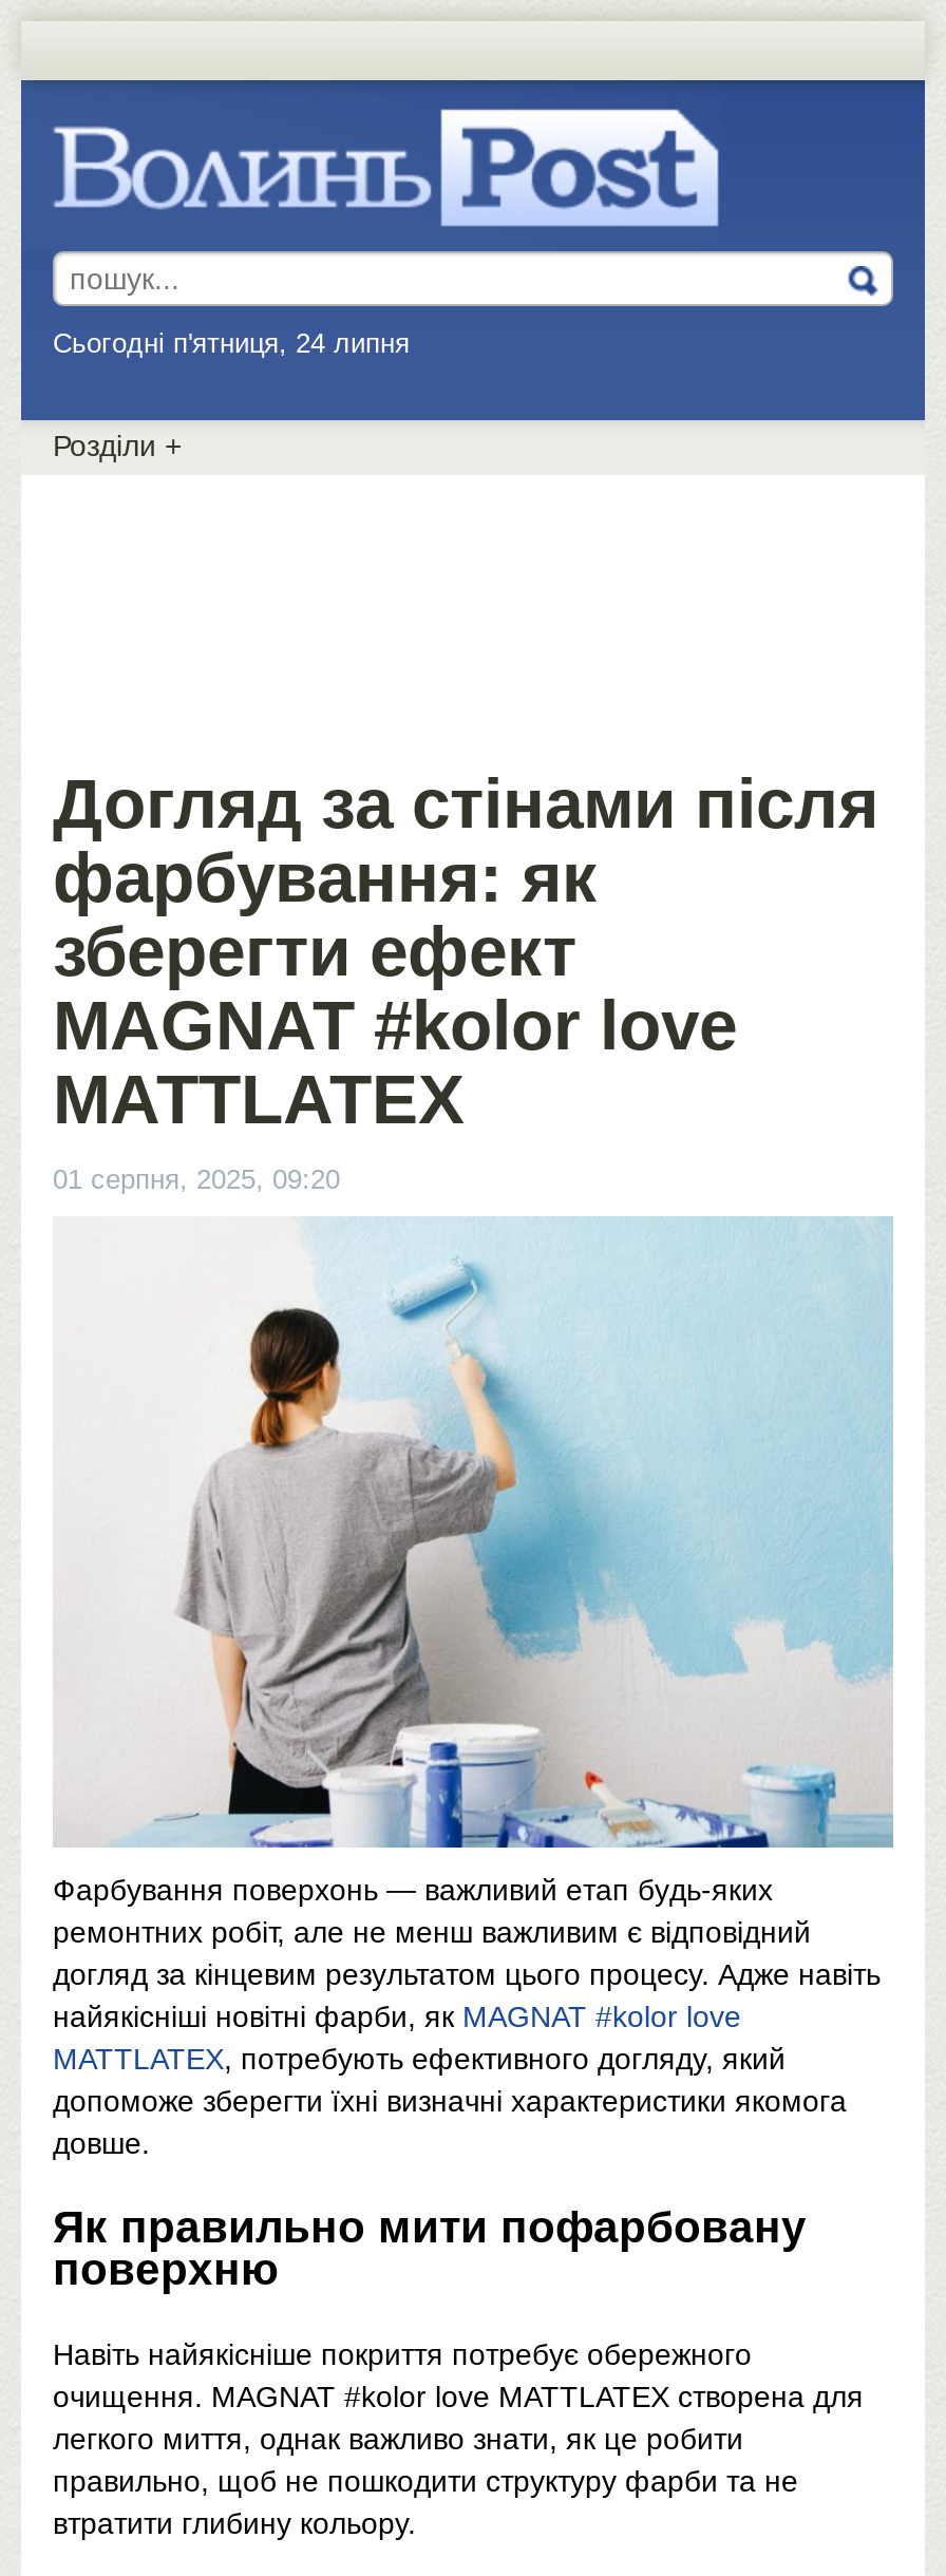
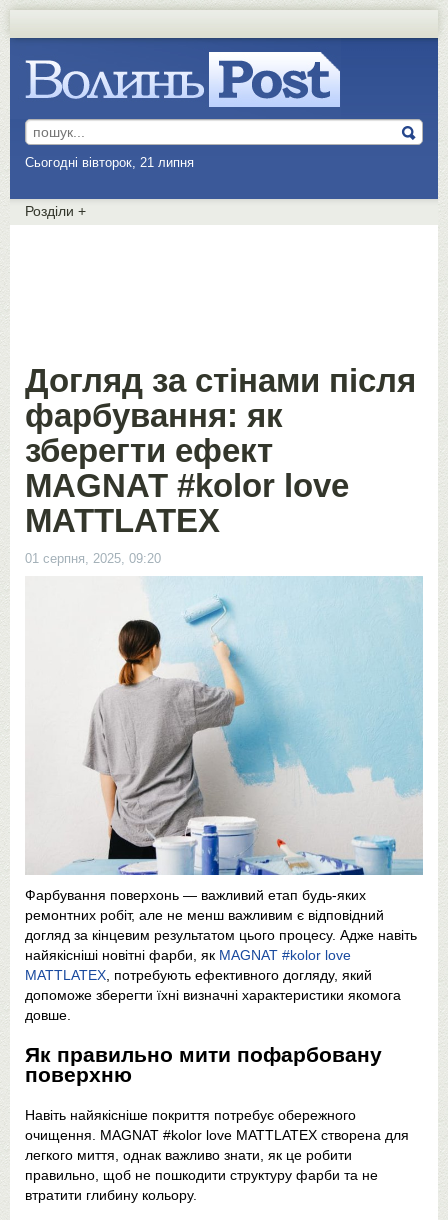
[53,327,418,359] Сьогодні п'ятниця, 24 липня -> [25,155,198,170] Сьогодні вівторок, 21 липня

